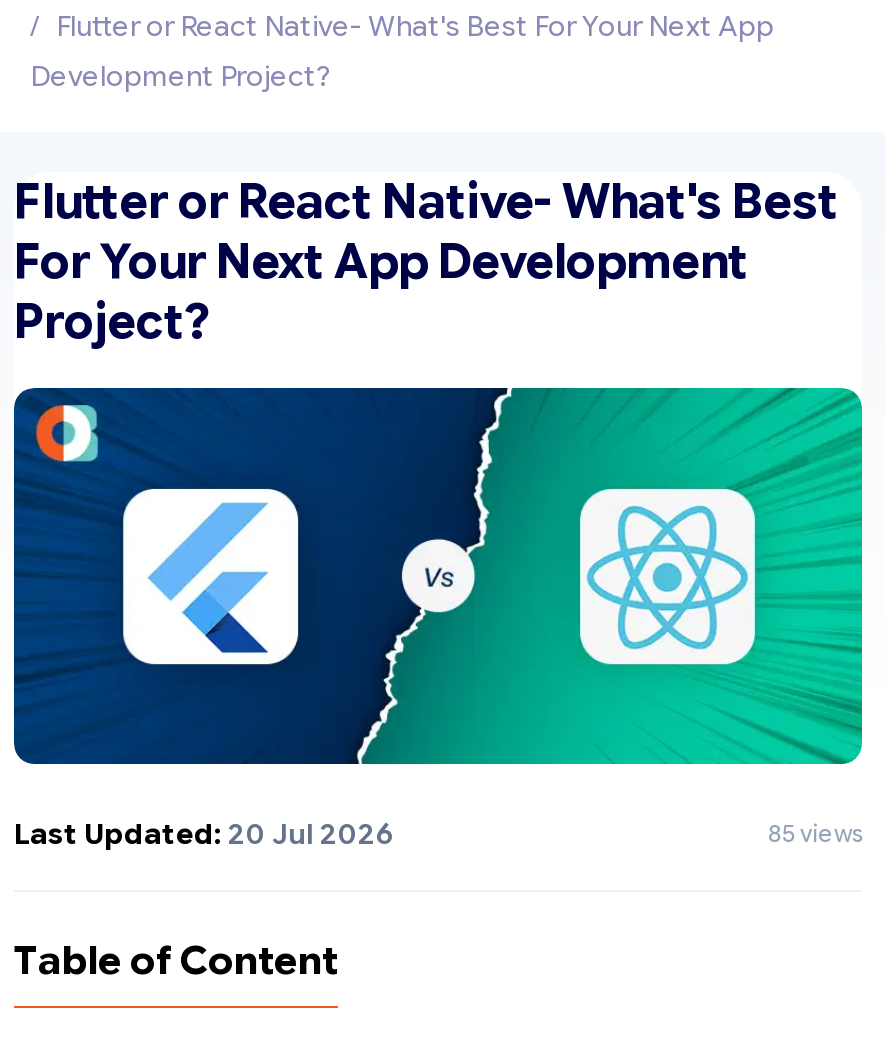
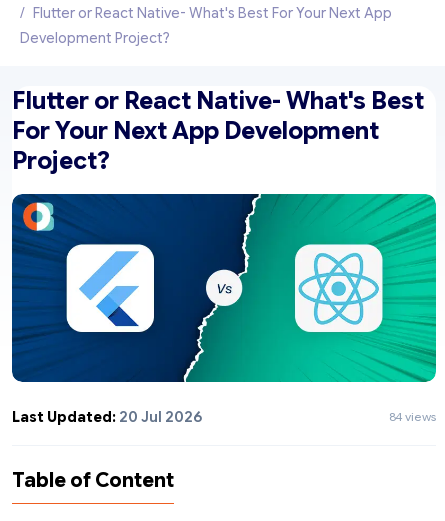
[768,819,862,847] 85 views -> [389,410,436,424] 84 views

